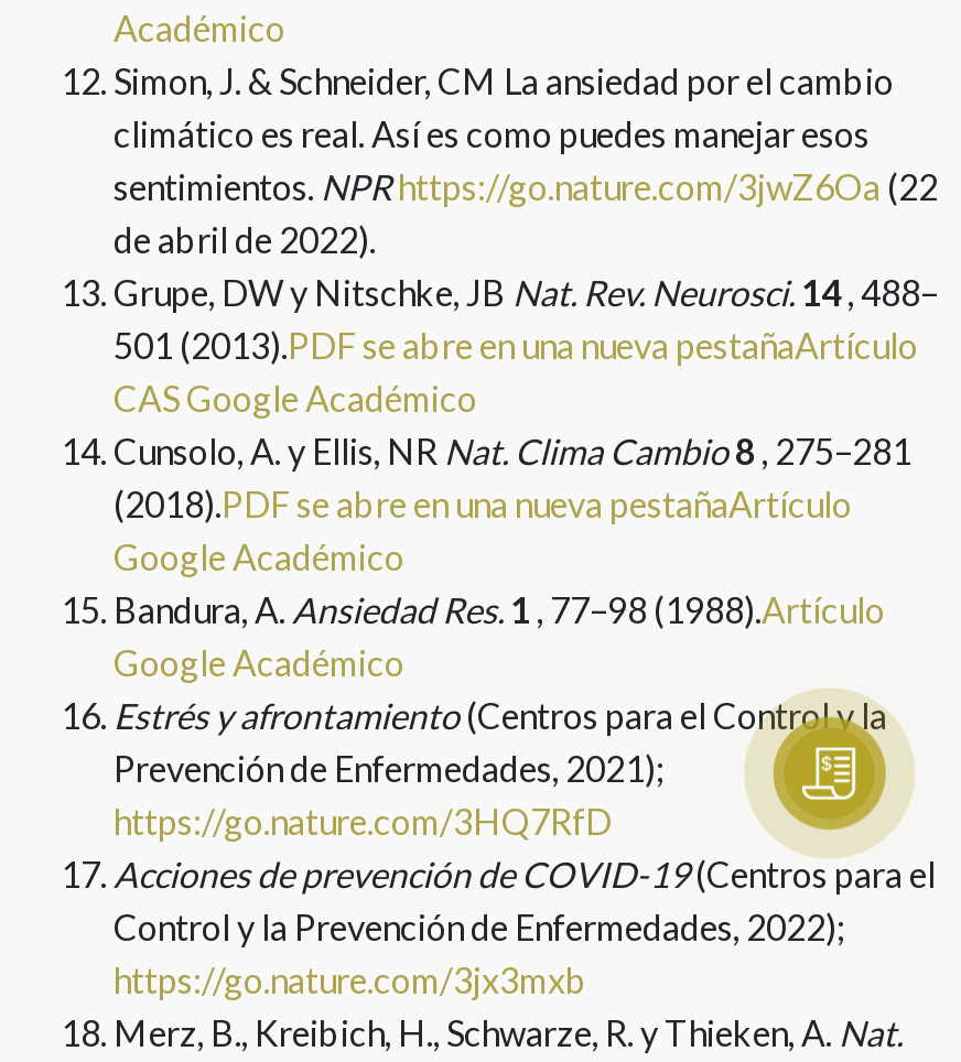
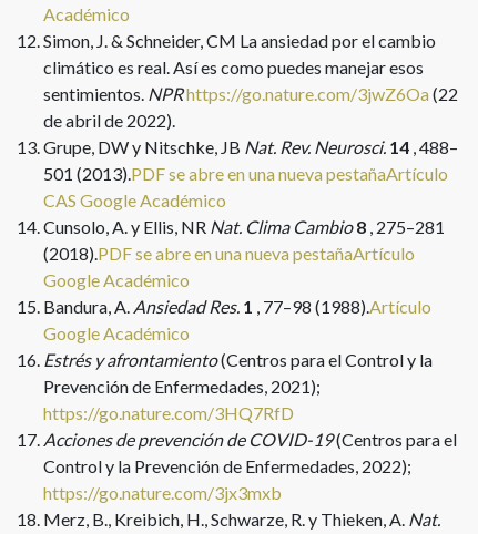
[742,718,916,848] [image] -> none

